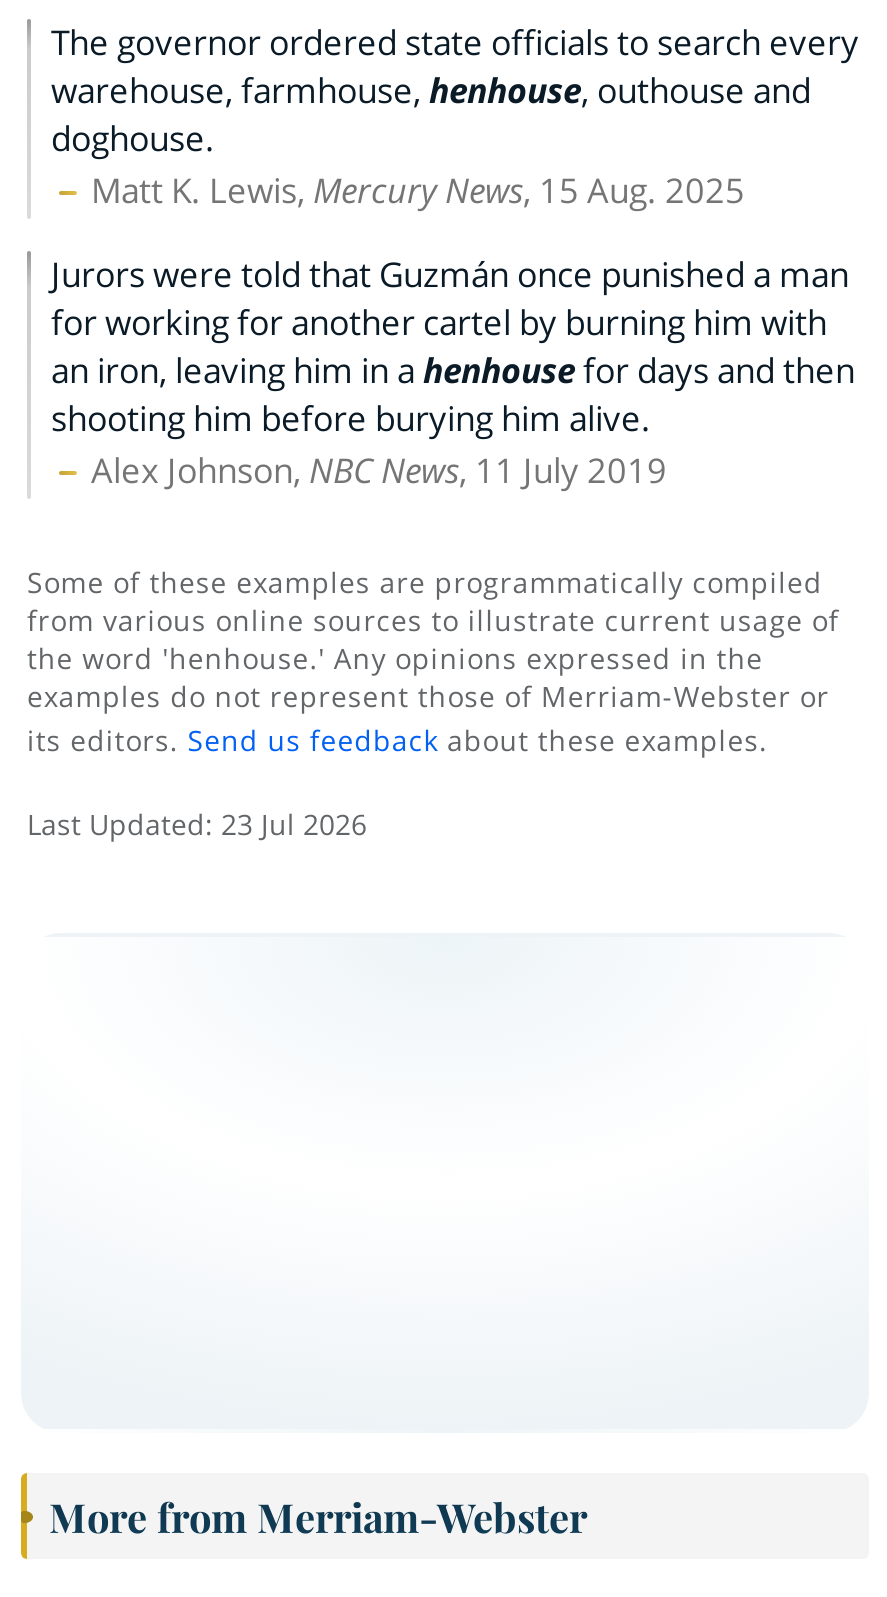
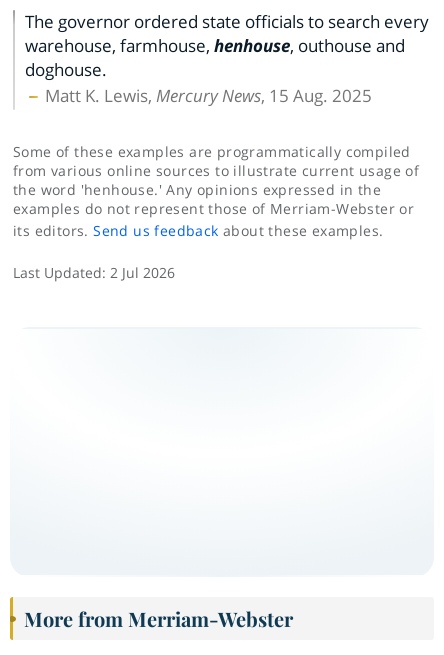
[51,251,855,493] Jurors were told that Guzmán once punished a man | for working for another cartel by burning him with | an iron, leaving him in a henhouse for days and then | shooting him before burying him alive. | Alex Johnson, NBC News, 11 July 2019 -> none
[27,805,367,843] Last Updated: 23 Jul 2026 -> [13,263,175,282] Last Updated: 2 Jul 2026

